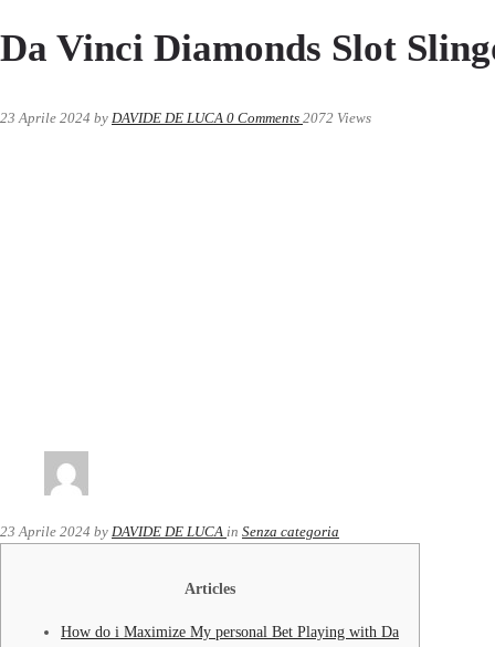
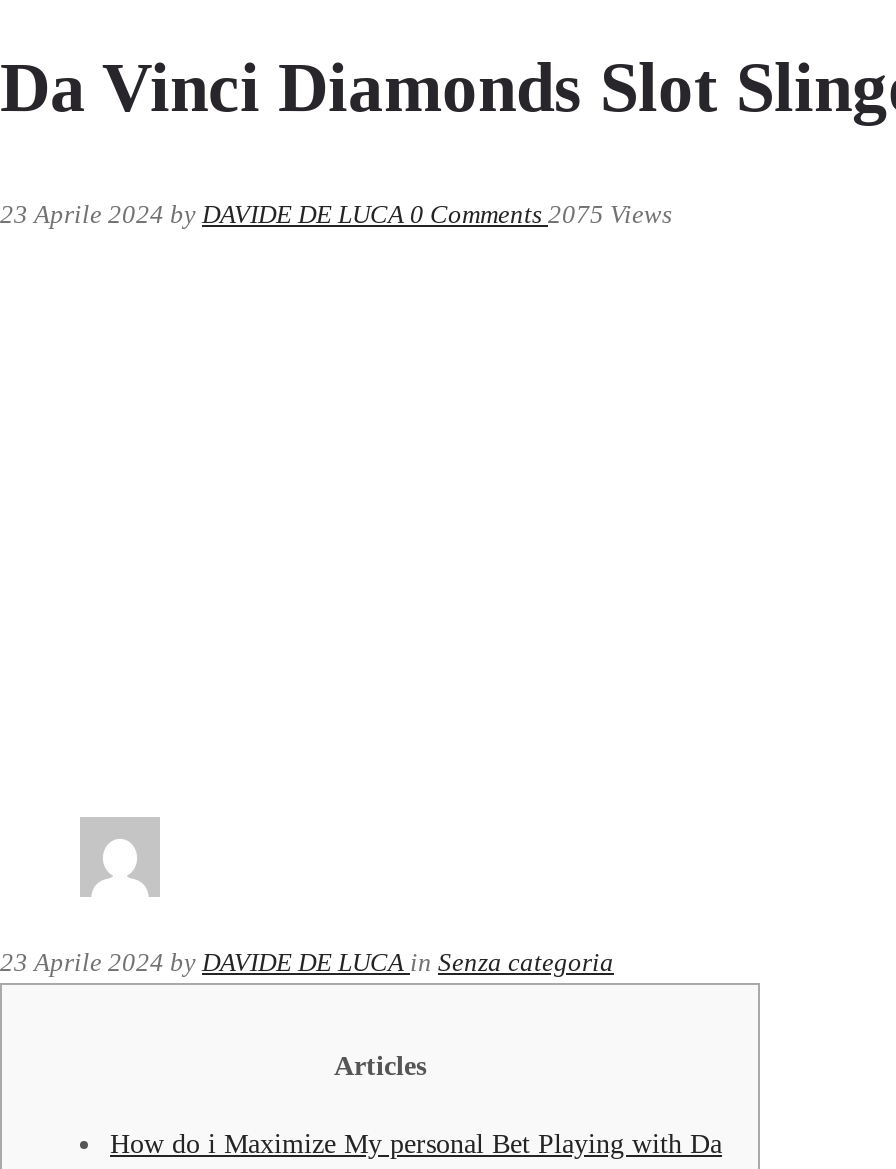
[0,109,371,126] 23 Aprile 2024 by DAVIDE DE LUCA 0 Comments 2072 Views -> [0,199,672,229] 23 Aprile 2024 by DAVIDE DE LUCA 0 Comments 2075 Views

